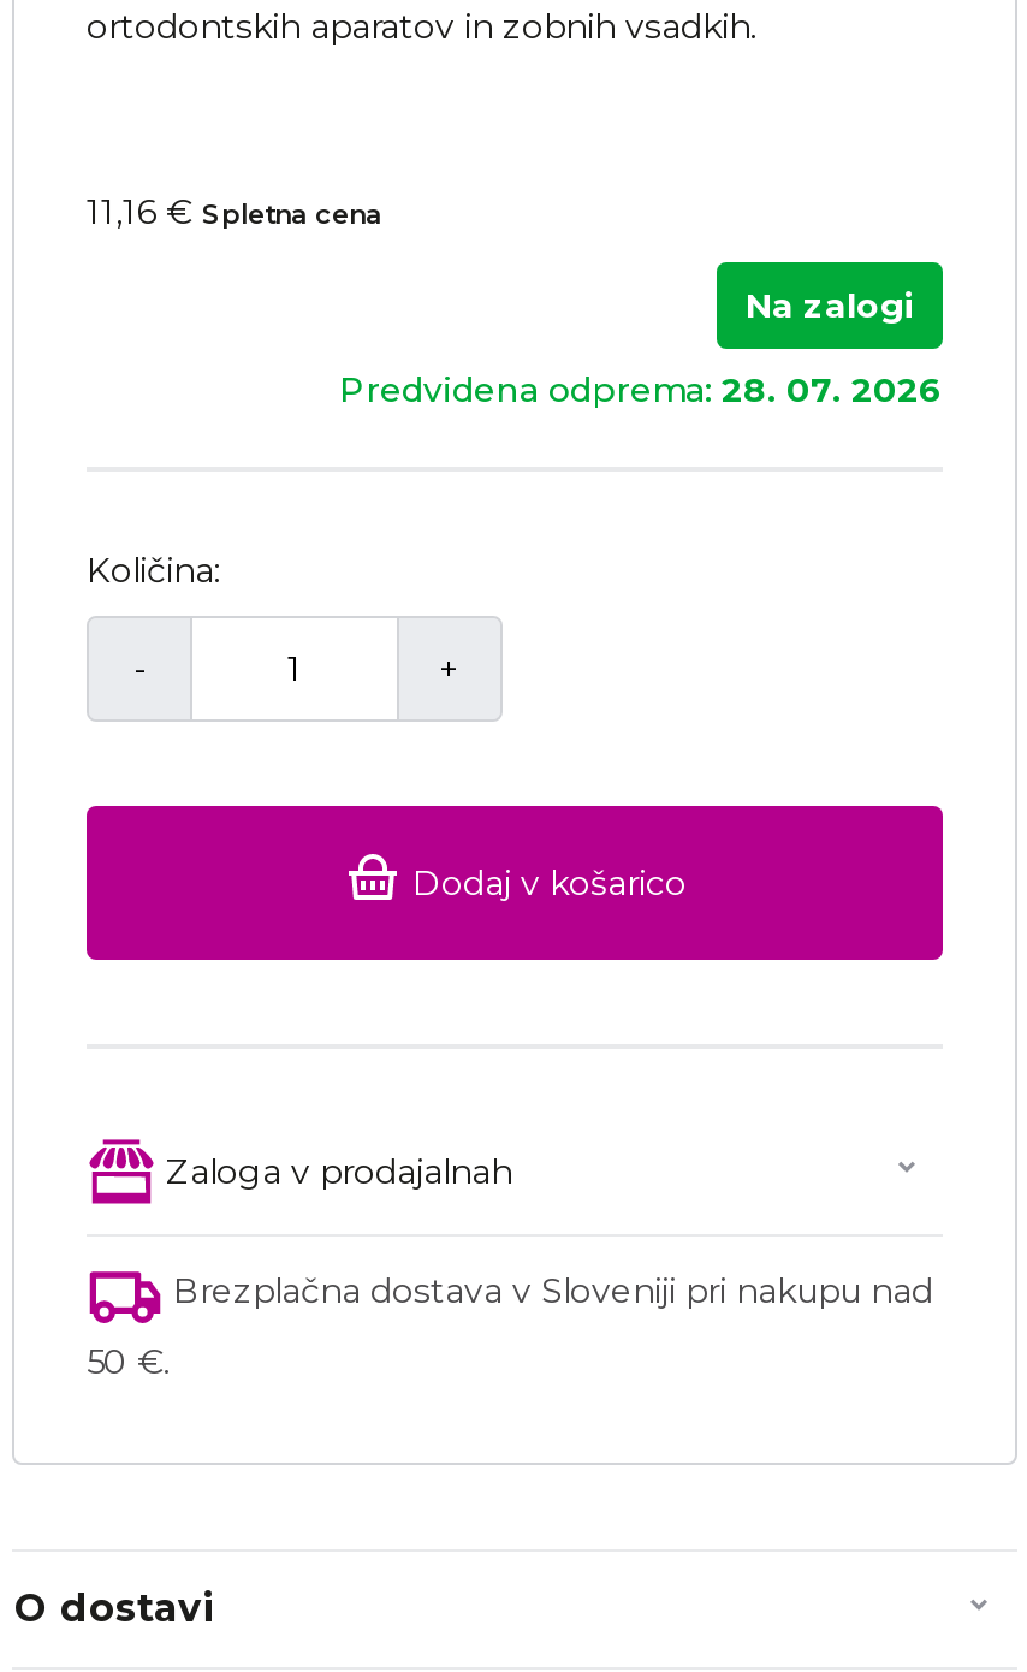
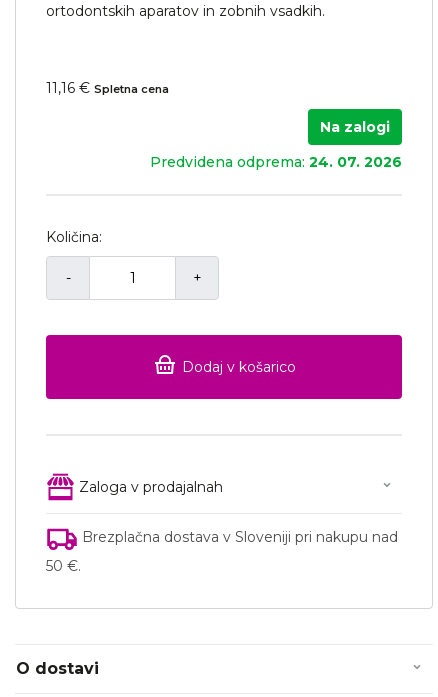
[339,368,943,411] Predvidena odprema: 28. 07. 2026 -> [150,153,402,171] Predvidena odprema: 24. 07. 2026

